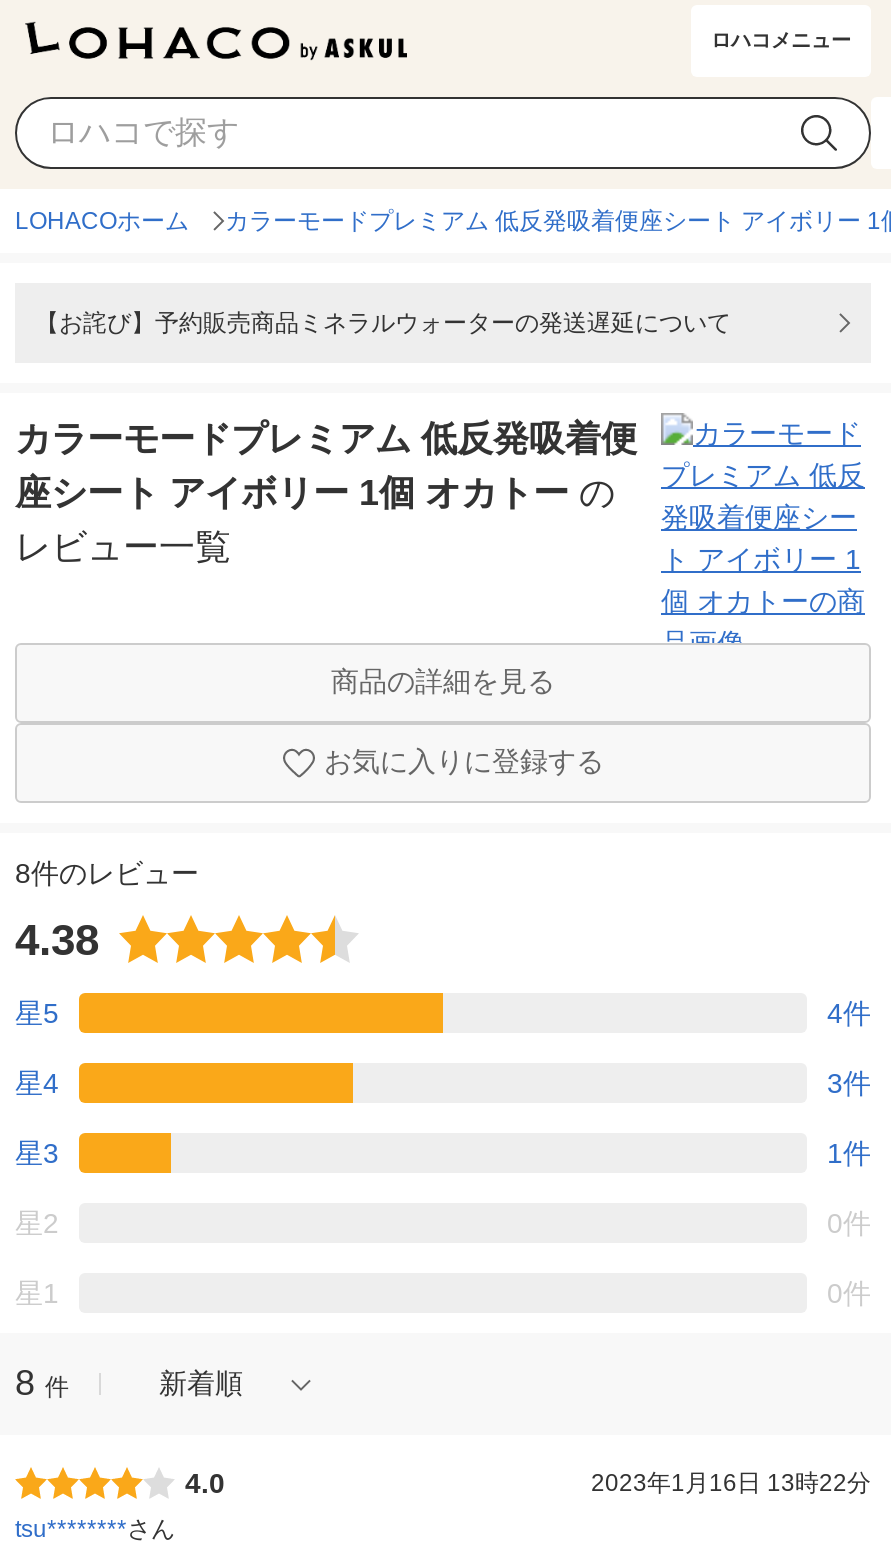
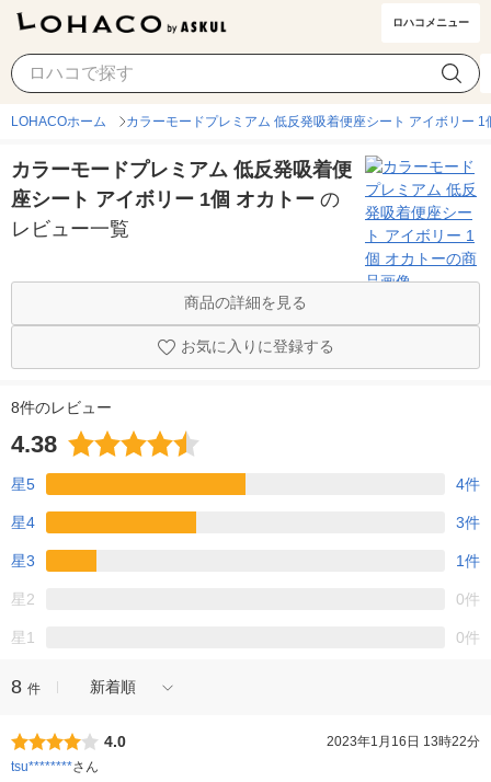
[35,309,731,337] 【お詫び】予約販売商品ミネラルウォーターの発送遅延について -> none

